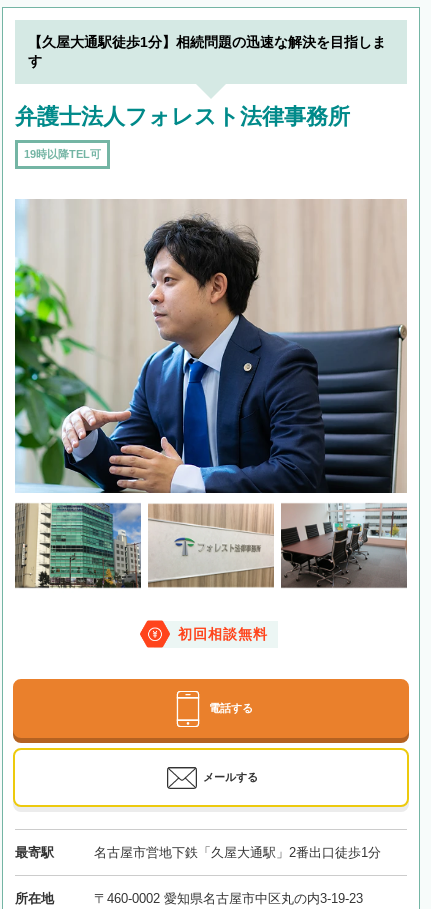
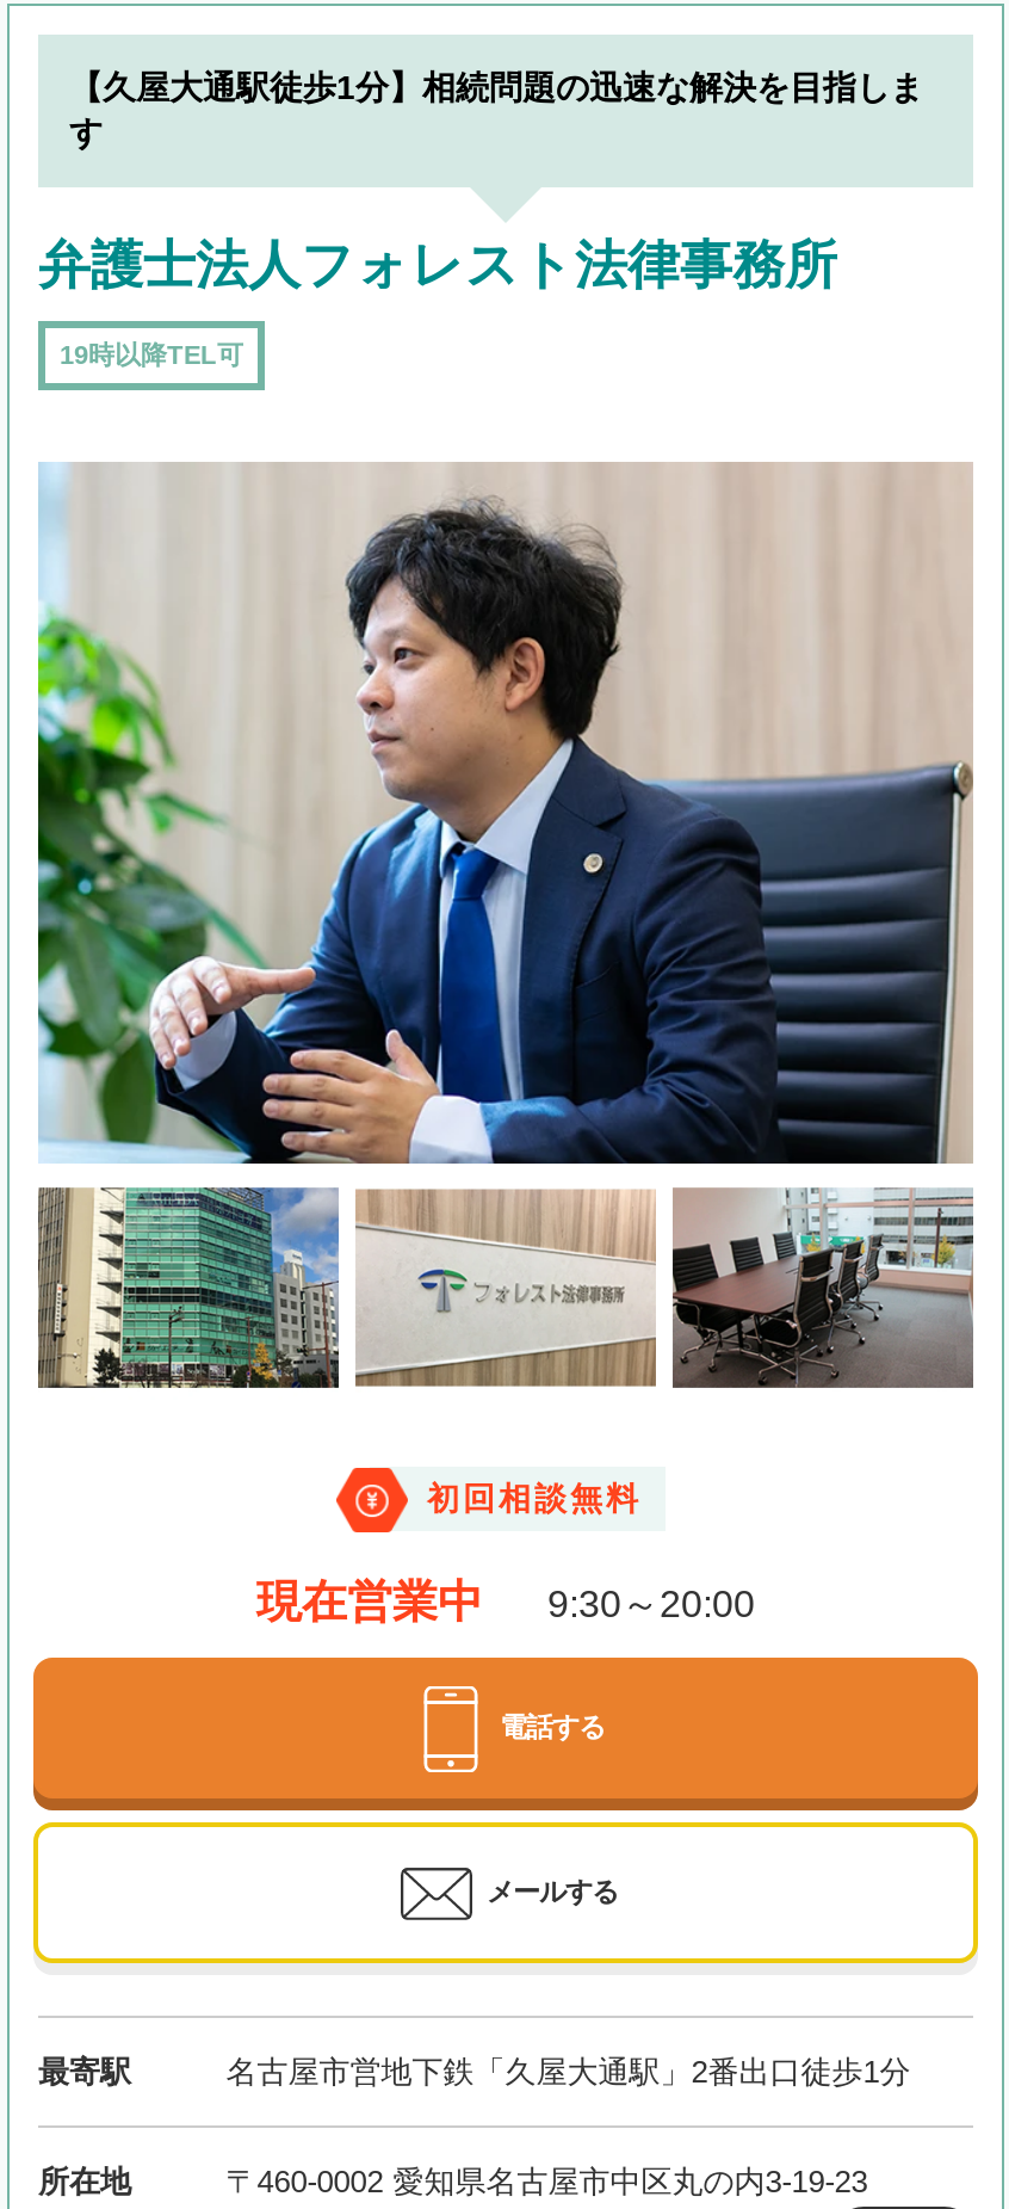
none -> [256,1578,755,1628] 現在営業中 | 9:30～20:00

